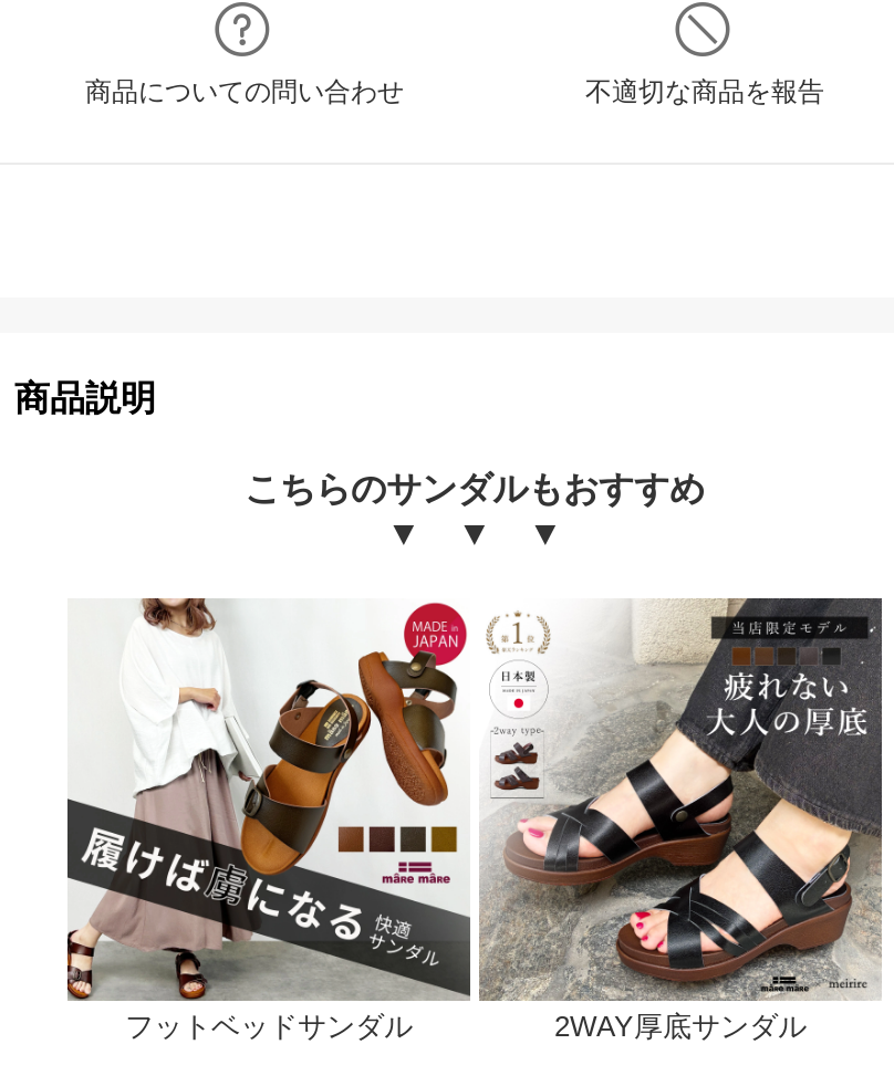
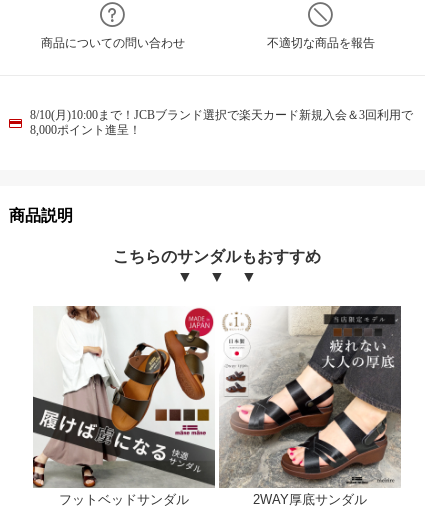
none -> [30,108,413,137] 8/10(月)10:00まで！JCBブランド選択で楽天カード新規入会＆3回利用で | 8,000ポイント進呈！

